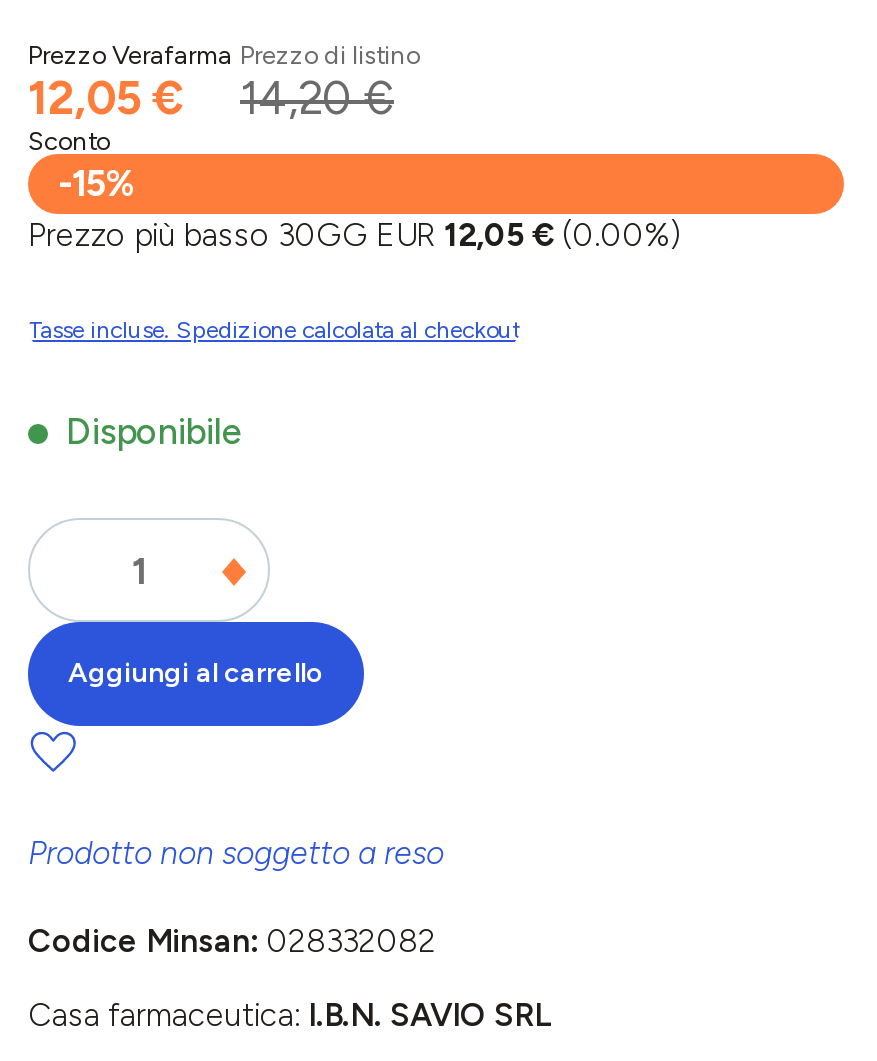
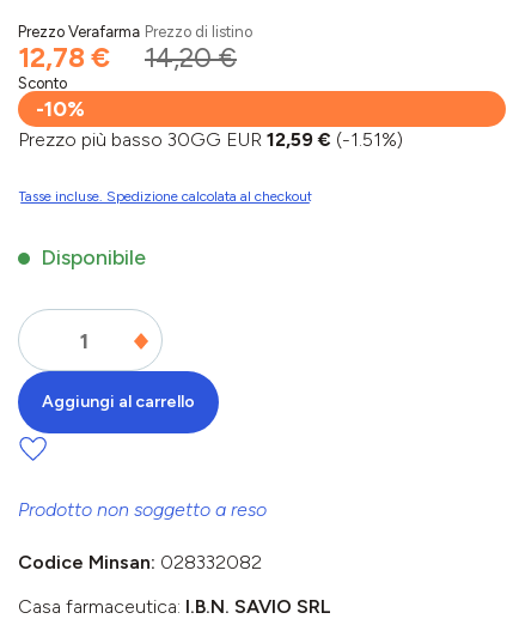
[28,70,184,126] 12,05 € -> [18,41,110,74] 12,78 €
[58,162,136,206] -15% -> [36,96,85,122] -10%
[28,216,680,254] Prezzo più basso 30GG EUR 12,05 €(0.00%) -> [18,128,403,151] Prezzo più basso 30GG EUR 12,59 €(-1.51%)

